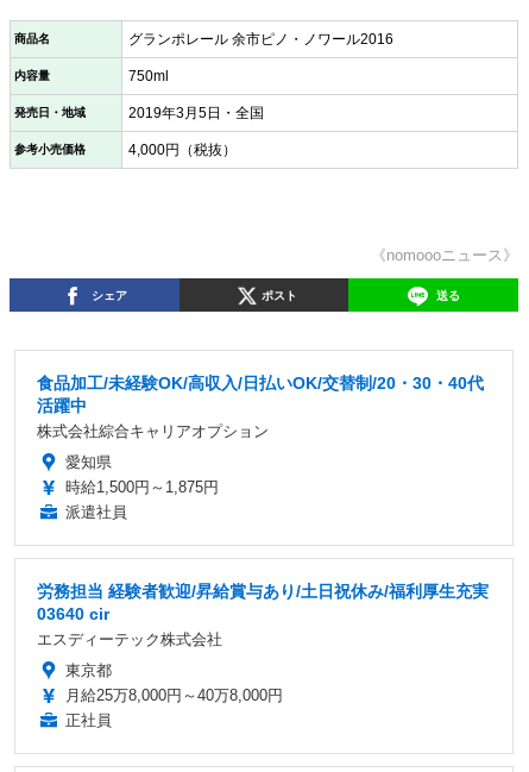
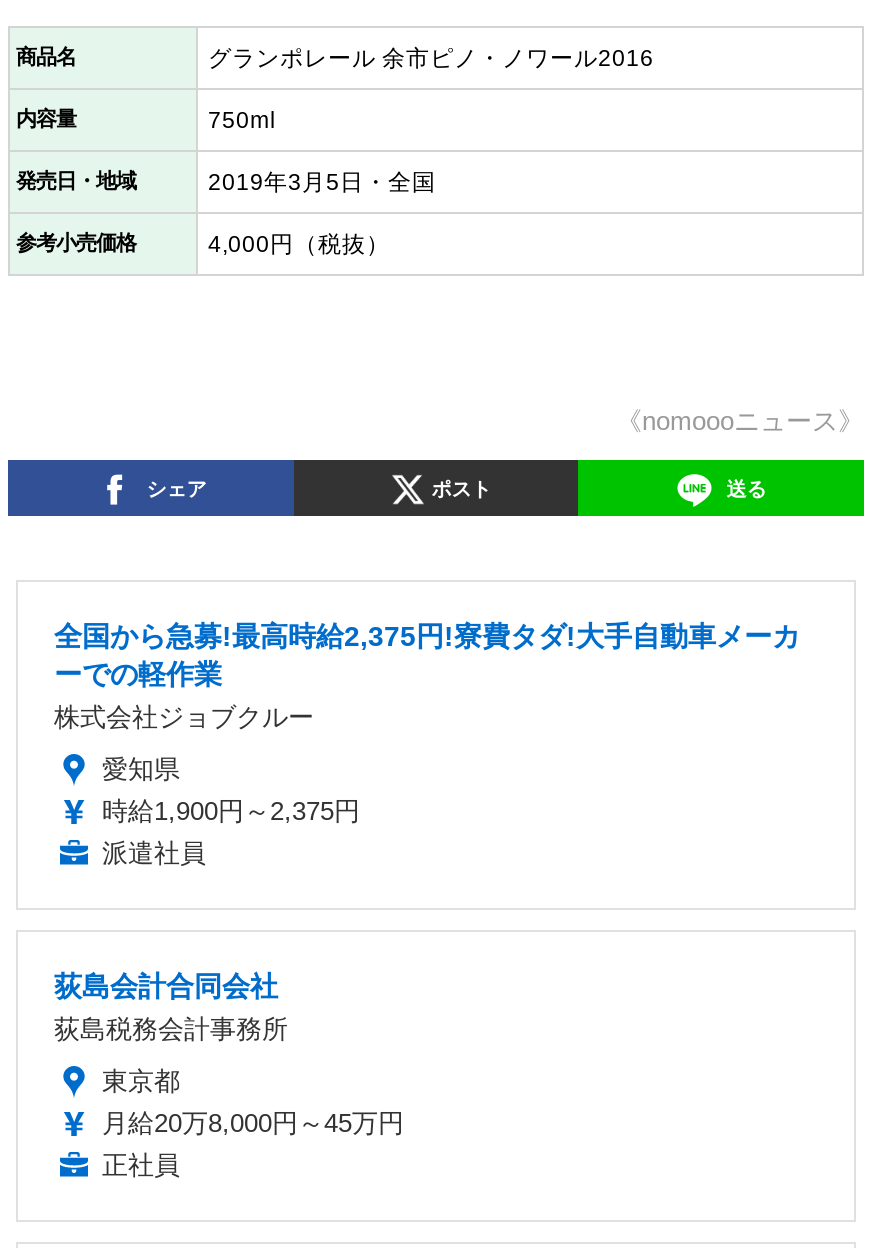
[37,373,484,440] 食品加工/未経験OK/高収入/日払いOK/交替制/20・30・40代 | 活躍中 | 株式会社綜合キャリアオプション -> [54,620,800,732] 全国から急募!最高時給2,375円!寮費タダ!大手自動車メーカ | ーでの軽作業 | 株式会社ジョブクルー
[65,478,219,496] 時給1,500円～1,875円 -> [102,796,360,826] 時給1,900円～2,375円
[37,581,489,648] 労務担当 経験者歓迎/昇給賞与あり/土日祝休み/福利厚生充実 | 03640 cir | エスディーテック株式会社 -> [54,970,288,1044] 荻島会計合同会社 | 荻島税務会計事務所
[65,686,283,704] 月給25万8,000円～40万8,000円 -> [102,1108,404,1138] 月給20万8,000円～45万円

